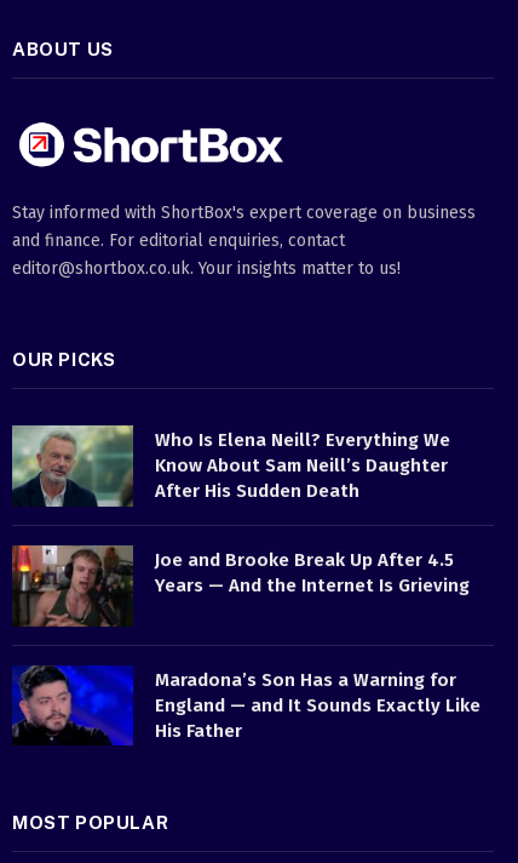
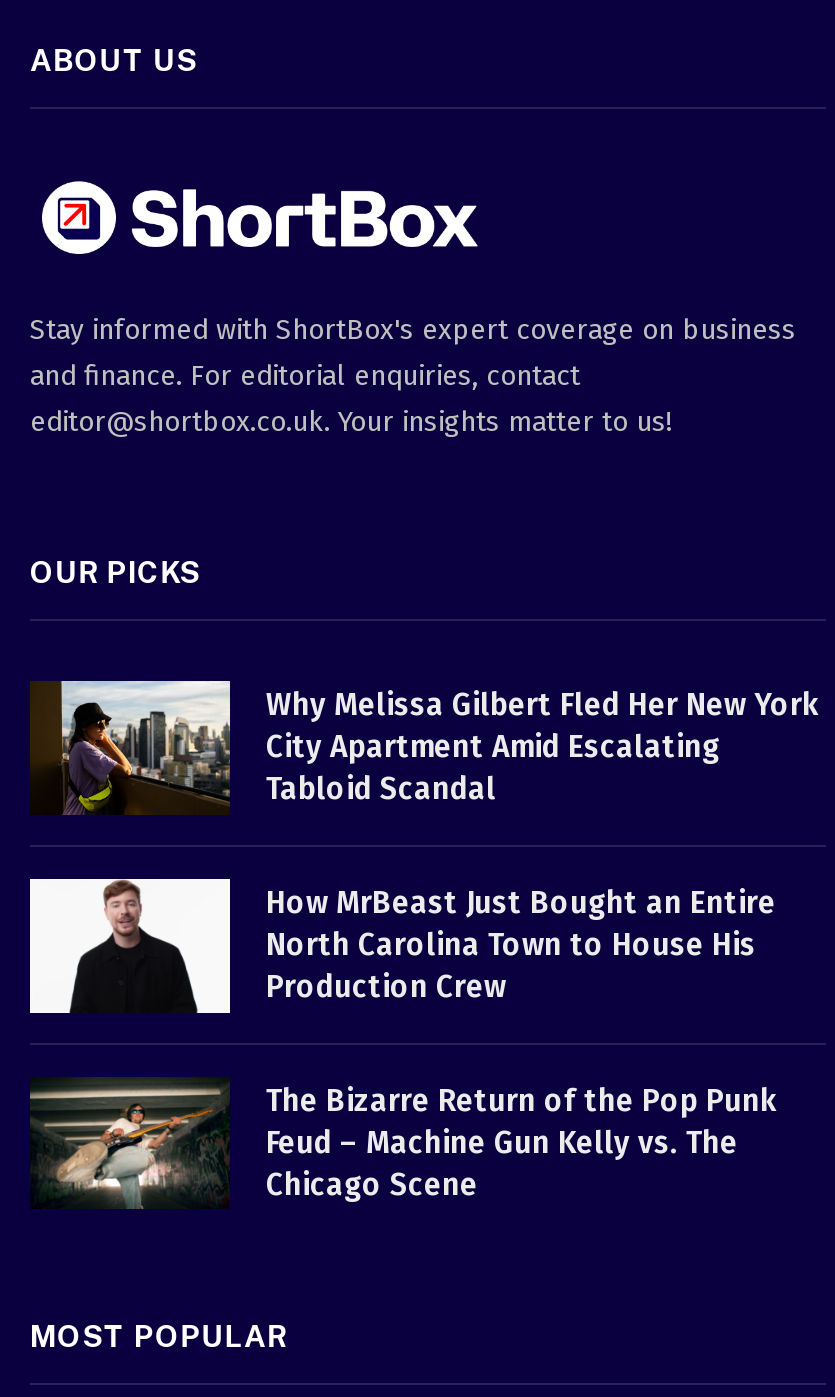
[11,424,450,508] [image] | Who Is Elena Neill? Everything We | Know About Sam Neill’s Daughter | After His Sudden Death -> [30,679,818,815] [image] | Why Melissa Gilbert Fled Her New York | City Apartment Amid Escalating | Tabloid Scandal
[12,544,470,628] [image] | Joe and Brooke Break Up After 4.5 | Years — And the Internet Is Grieving -> [28,877,776,1015] [image] | How MrBeast Just Bought an Entire | North Carolina Town to House His | Production Crew
[11,664,480,747] [image] | Maradona’s Son Has a Warning for | England — and It Sounds Exactly Like | His Father -> [30,1077,776,1209] [image] | The Bizarre Return of the Pop Punk | Feud – Machine Gun Kelly vs. The | Chicago Scene

